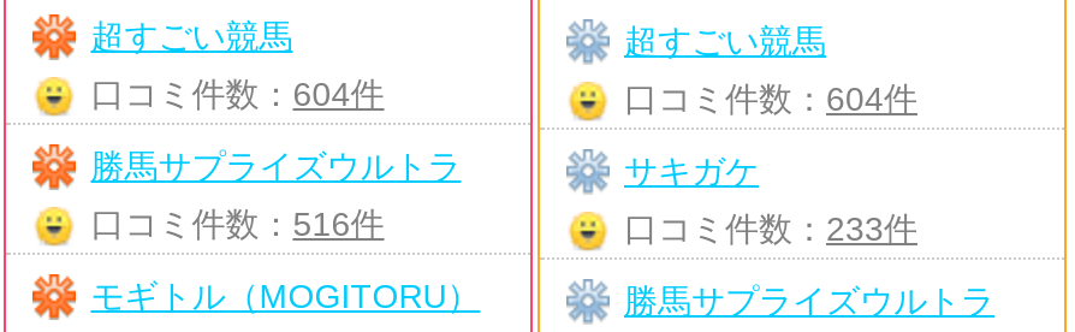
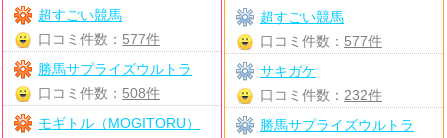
[91,75,384,113] 口コミ件数：604件 -> [38,31,160,47] 口コミ件数：577件
[624,79,917,118] 口コミ件数：604件 -> [260,33,382,49] 口コミ件数：577件
[91,204,384,243] 口コミ件数：516件 -> [38,85,160,101] 口コミ件数：508件
[624,209,917,248] 口コミ件数：233件 -> [260,87,382,103] 口コミ件数：232件

